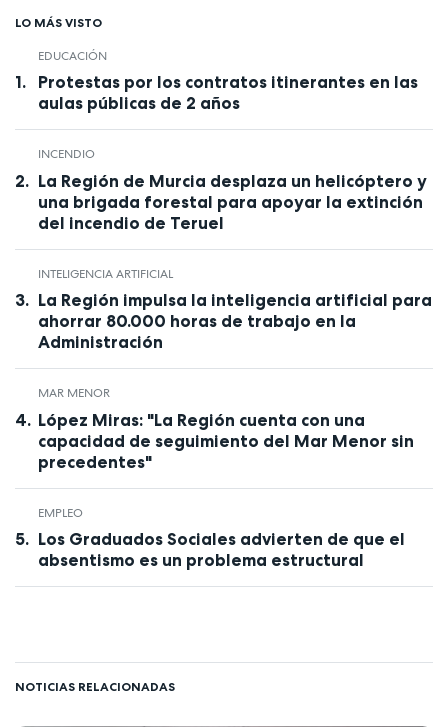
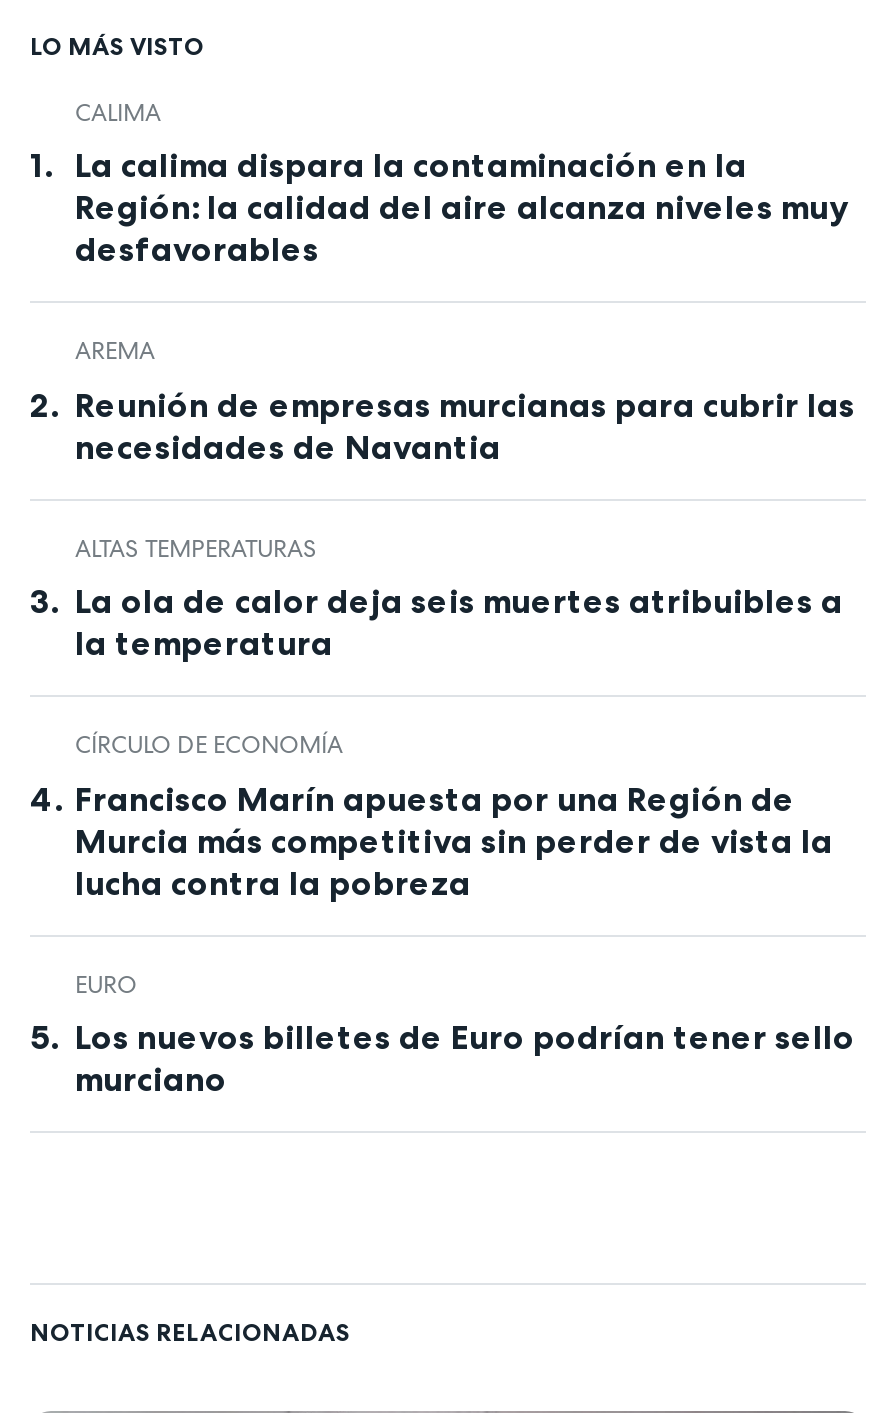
[37,48,417,113] EDUCACIÓN | Protestas por los contratos itinerantes en las | aulas públicas de 2 años -> [75,97,849,270] CALIMA | La calima dispara la contaminación en la | Región: la calidad del aire alcanza niveles muy | desfavorables
[37,146,426,233] INCENDIO | La Región de Murcia desplaza un helicóptero y | una brigada forestal para apoyar la extinción | del incendio de Teruel -> [75,336,855,467] AREMA | Reunión de empresas murcianas para cubrir las | necesidades de Navantia
[37,266,431,352] INTELIGENCIA ARTIFICIAL | La Región impulsa la inteligencia artificial para | ahorrar 80.000 horas de trabajo en la | Administración -> [75,533,843,664] ALTAS TEMPERATURAS | La ola de calor deja seis muertes atribuibles a | la temperatura
[37,385,413,472] MAR MENOR | López Miras: "La Región cuenta con una | capacidad de seguimiento del Mar Menor sin | precedentes" -> [75,730,833,903] CÍRCULO DE ECONOMÍA | Francisco Marín apuesta por una Región de | Murcia más competitiva sin perder de vista la | lucha contra la pobreza
[37,505,404,570] EMPLEO | Los Graduados Sociales advierten de que el | absentismo es un problema estructural -> [75,969,855,1100] EURO | Los nuevos billetes de Euro podrían tener sello | murciano

